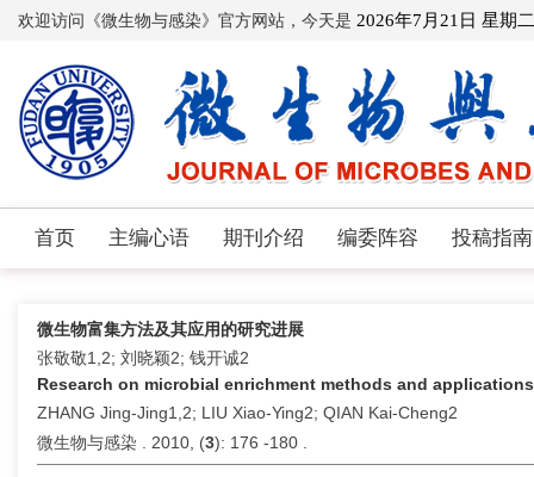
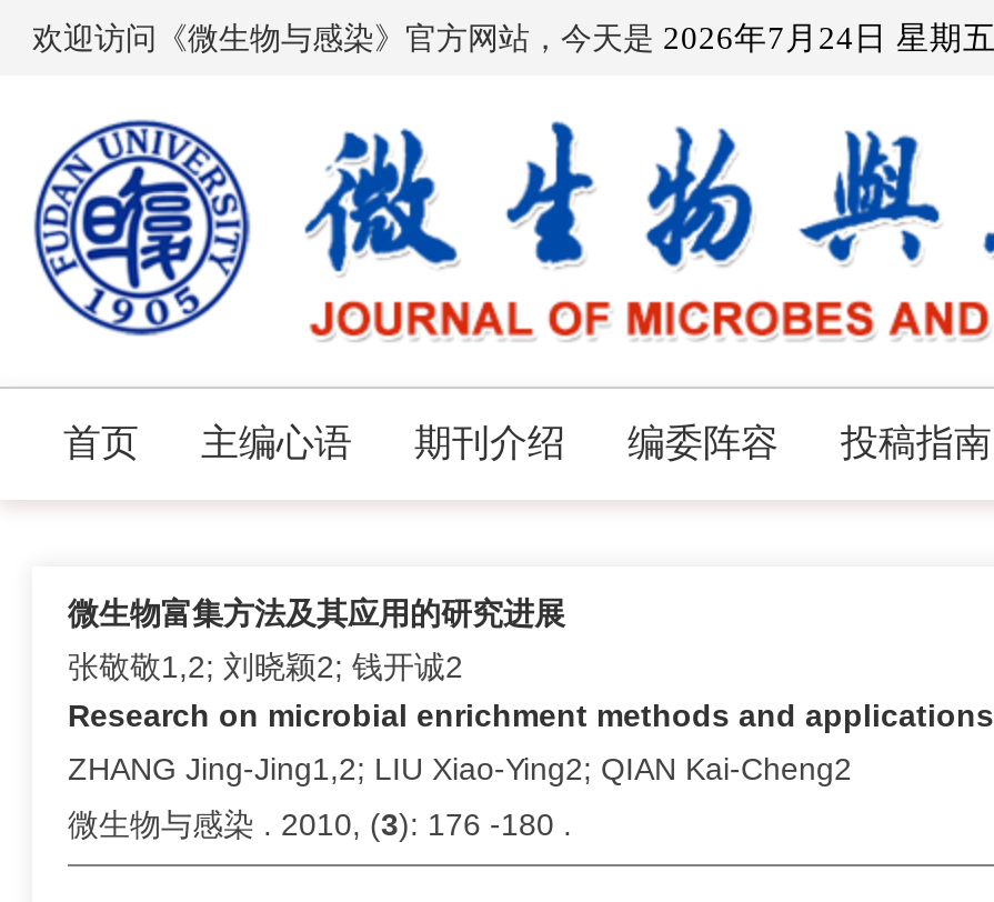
[18,11,534,30] 欢迎访问《微生物与感染》官方网站，今天是2026年7月21日 星期二 -> [32,20,994,56] 欢迎访问《微生物与感染》官方网站，今天是2026年7月24日 星期五

